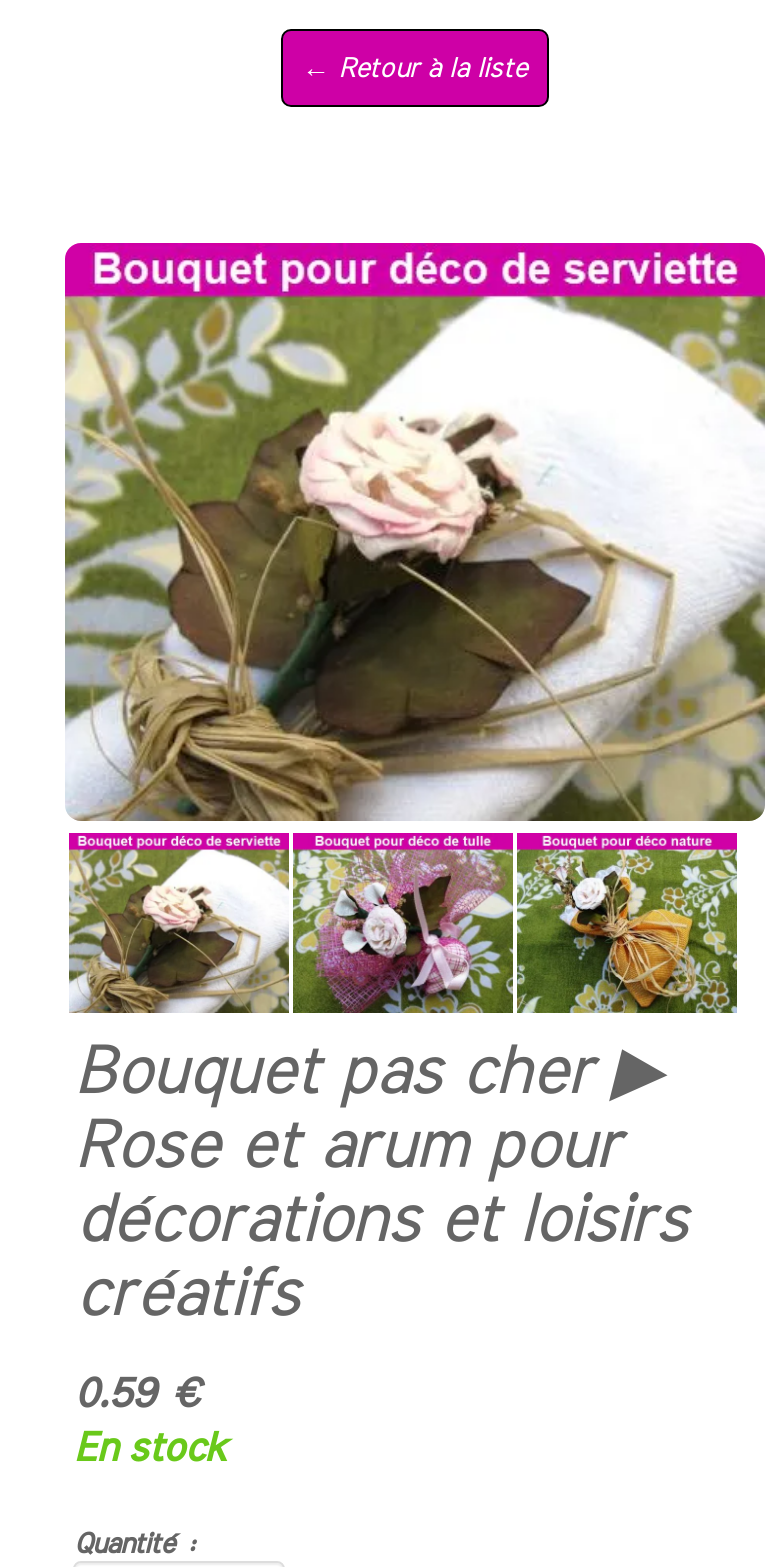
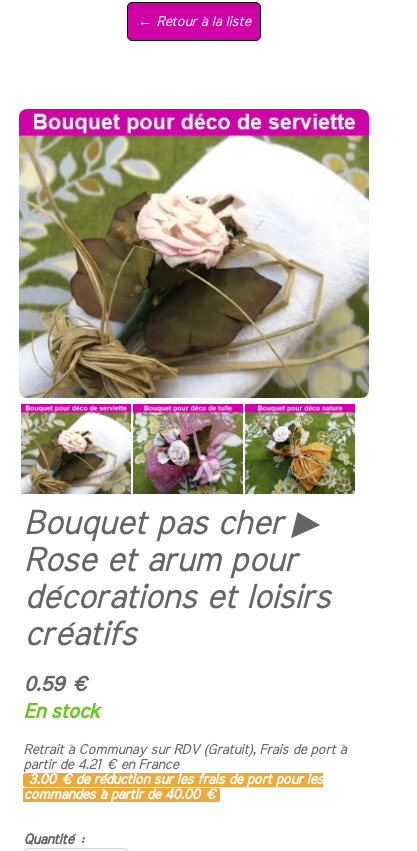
none -> [23,743,346,802] Retrait à Communay sur RDV (Gratuit), Frais de port à | partir de 4.21 €en France | 3.00 €de réduction sur les frais de port pour les | commandes à partir de40.00 €

